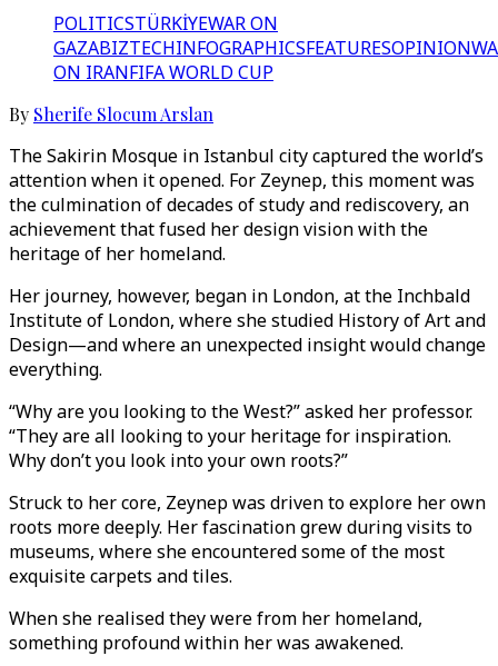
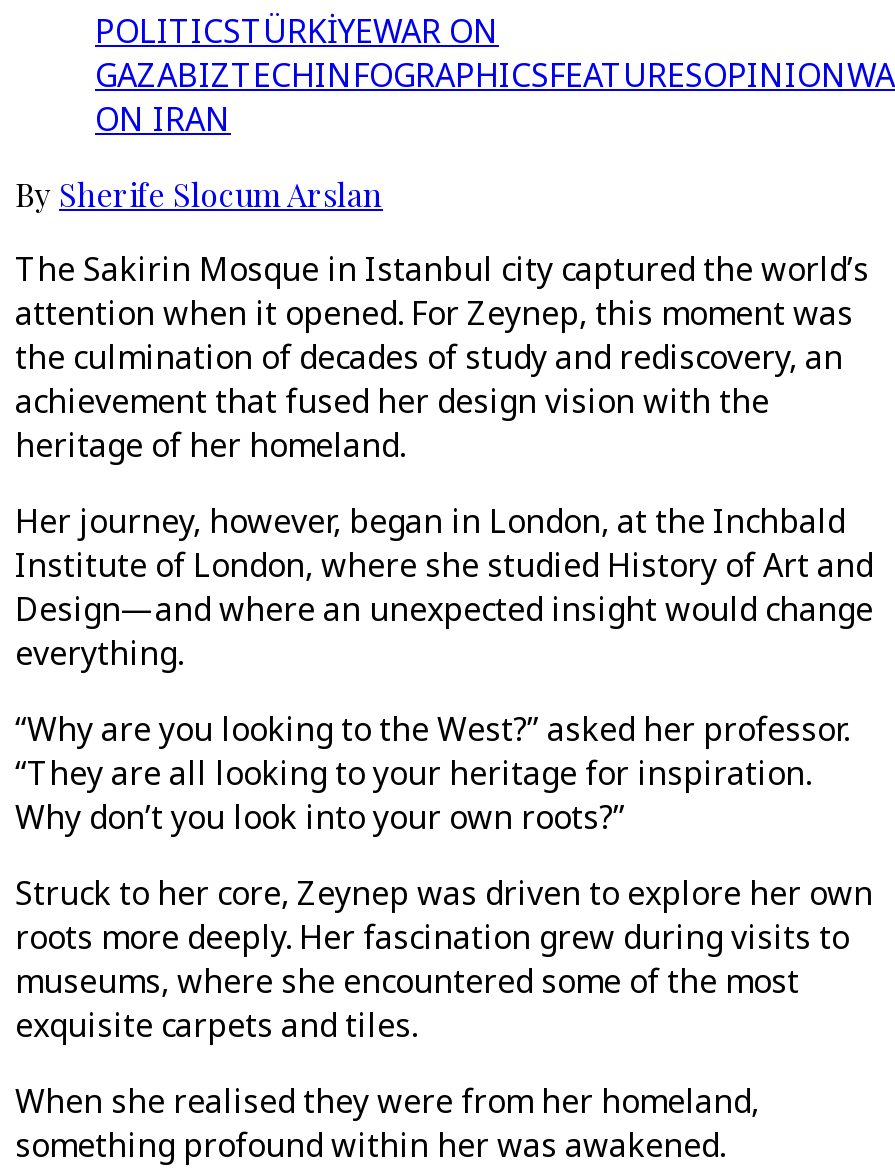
[53,60,273,85] ON IRAN FIFA WORLD CUP -> [95,97,231,141] ON IRAN

